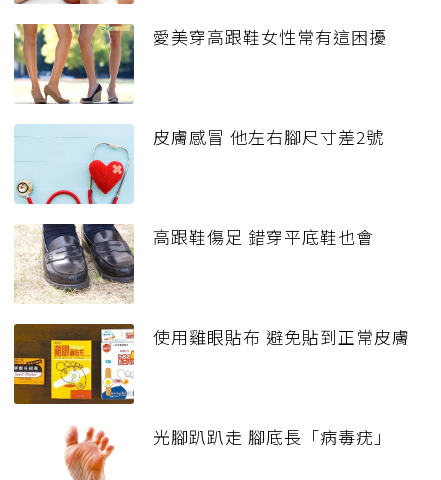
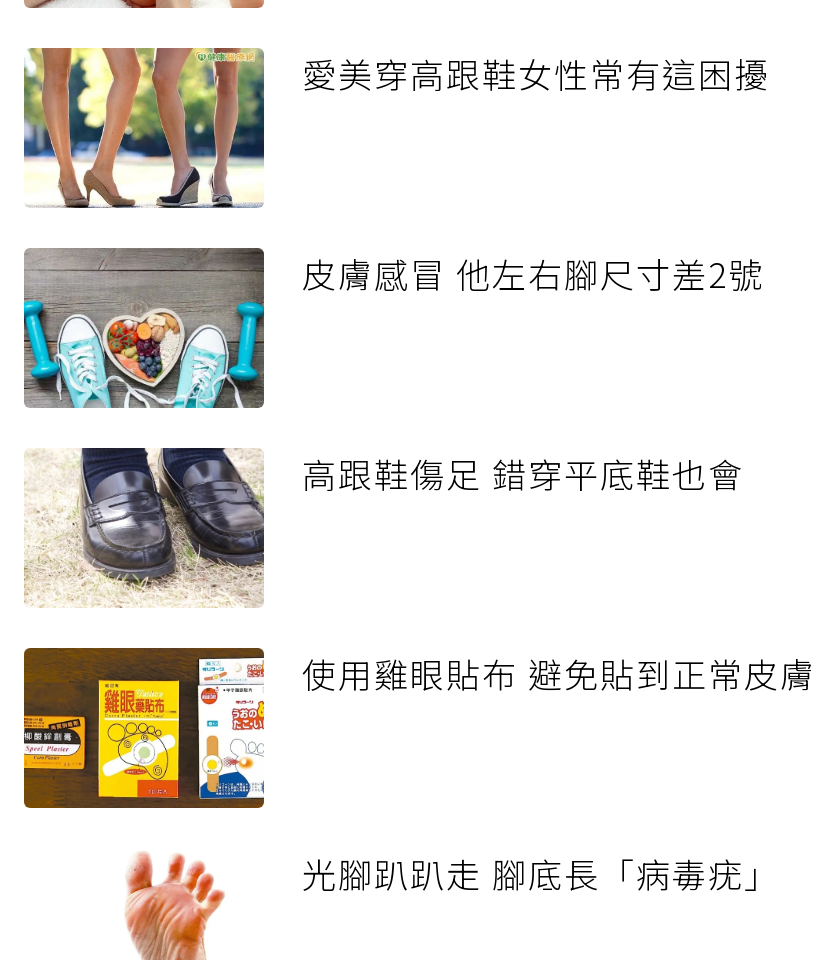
[14,124,134,205] [image] -> [22,246,266,410] [image]

